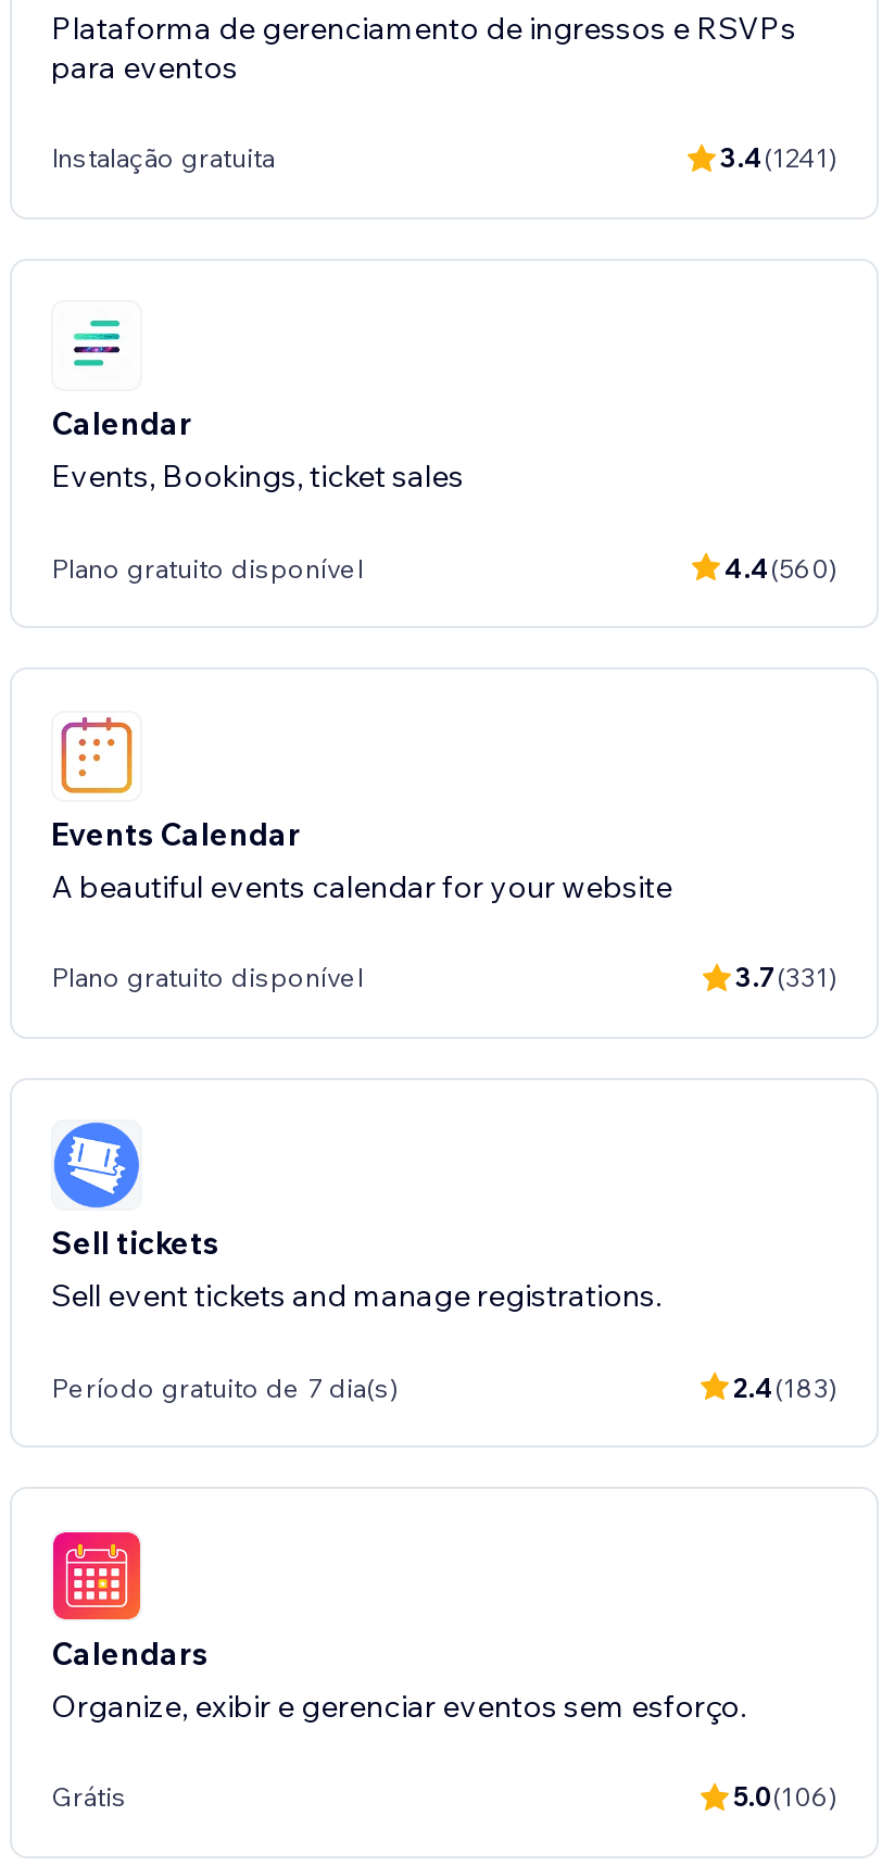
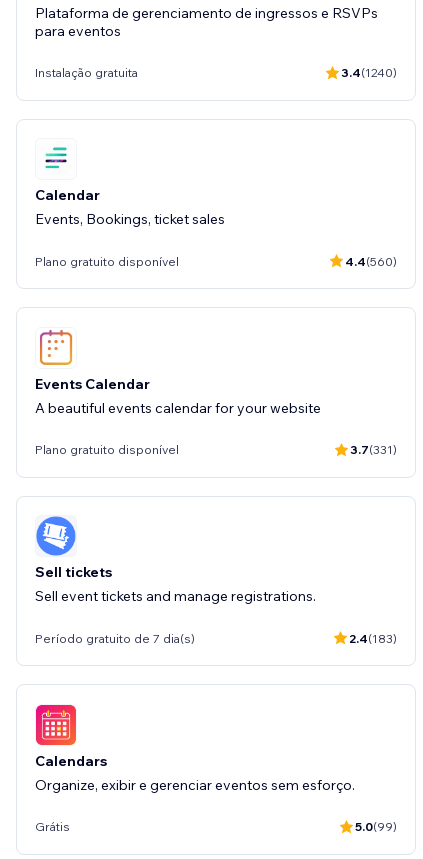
[720,141,837,174] 3.4(1241) -> [341,65,397,80] 3.4(1240)
[733,1780,837,1813] 5.0(106) -> [355,819,397,834] 5.0(99)

